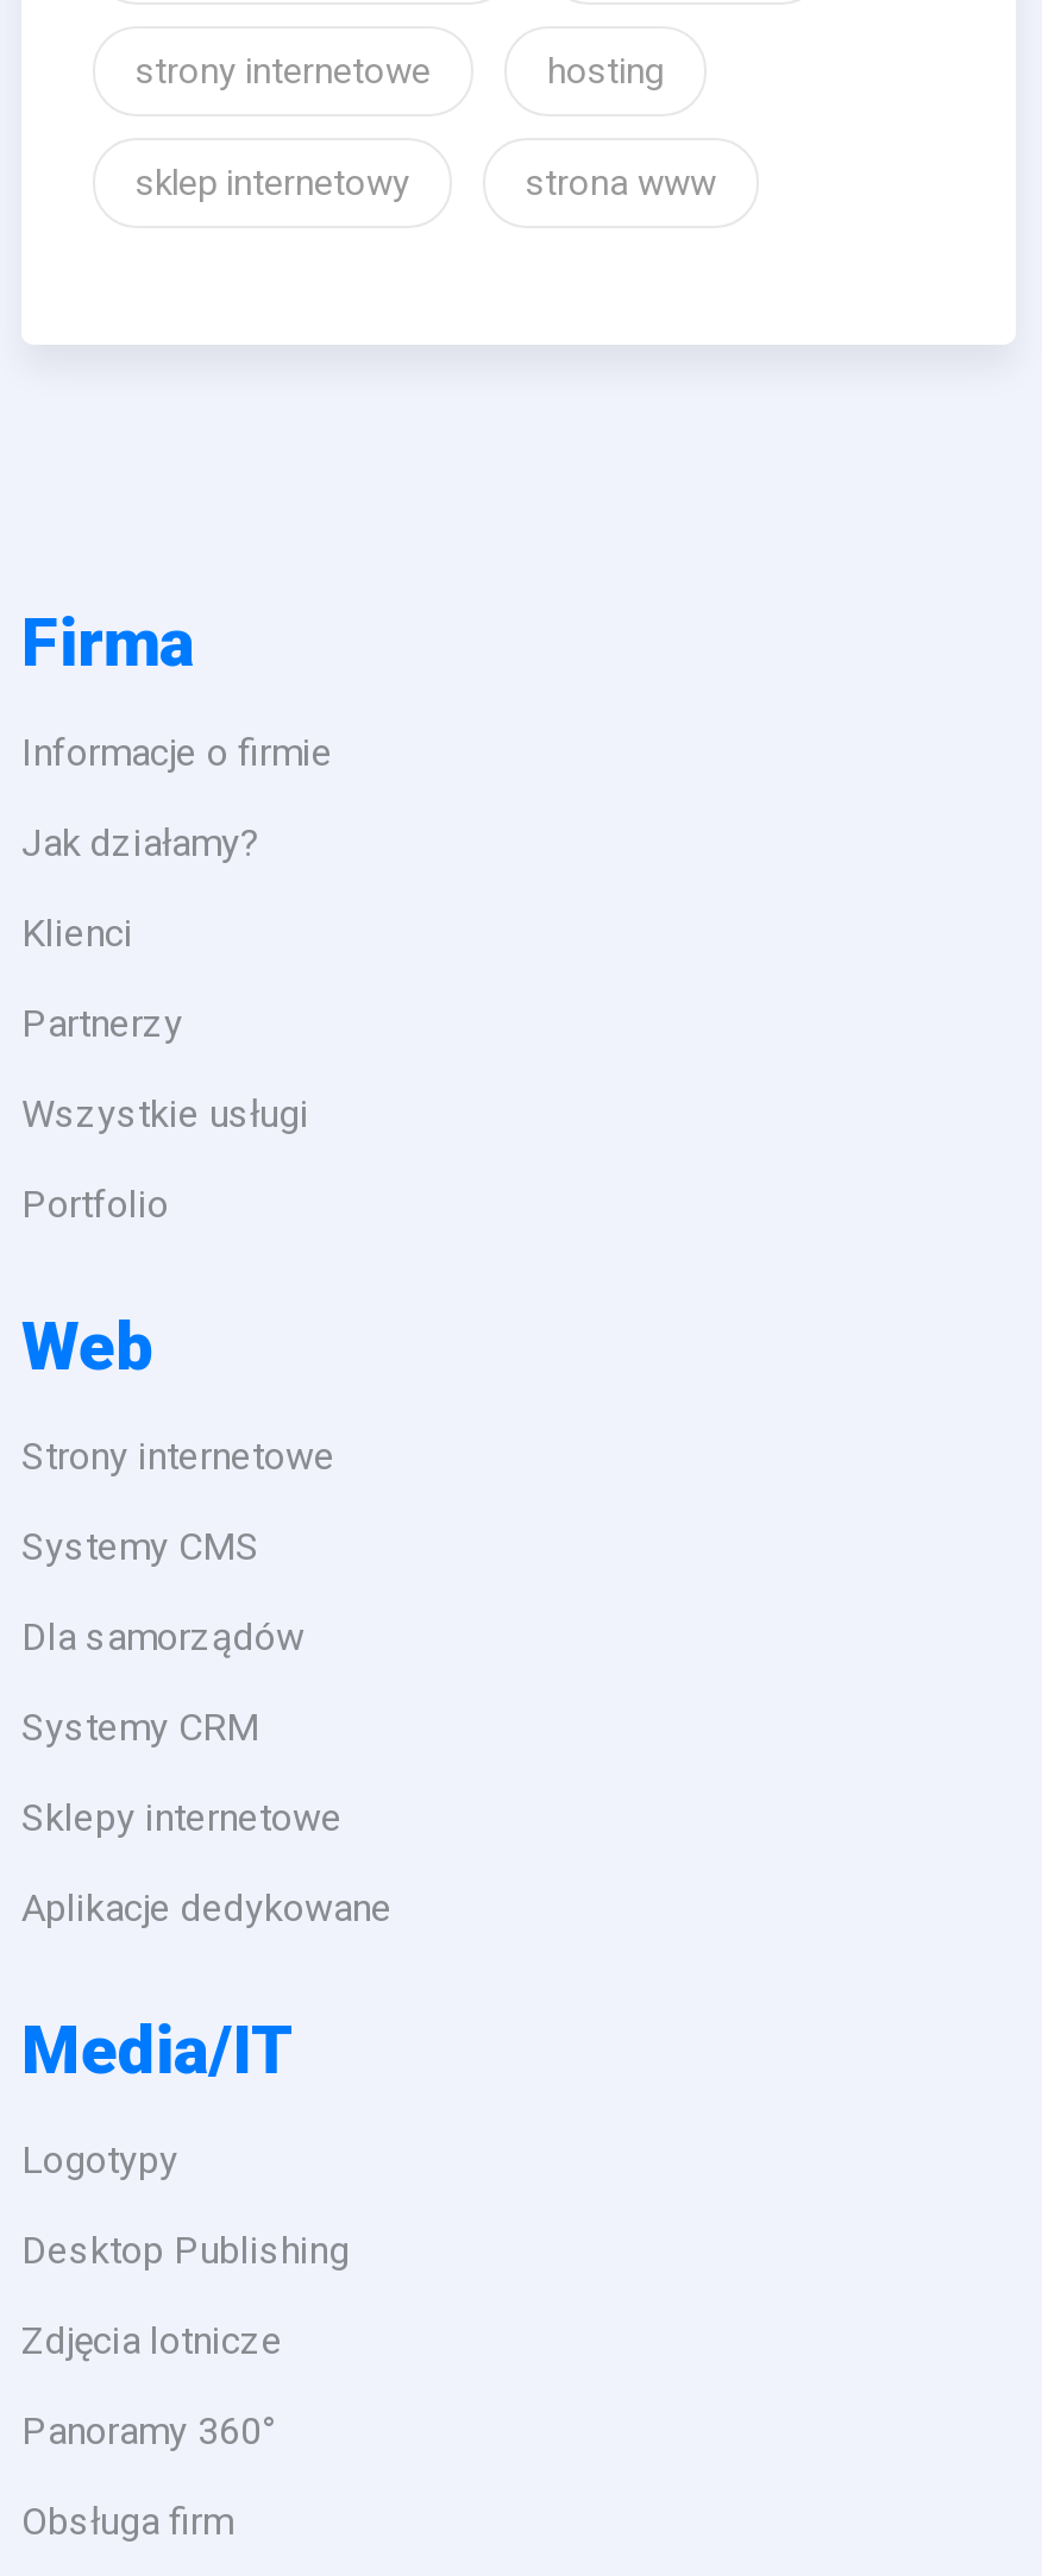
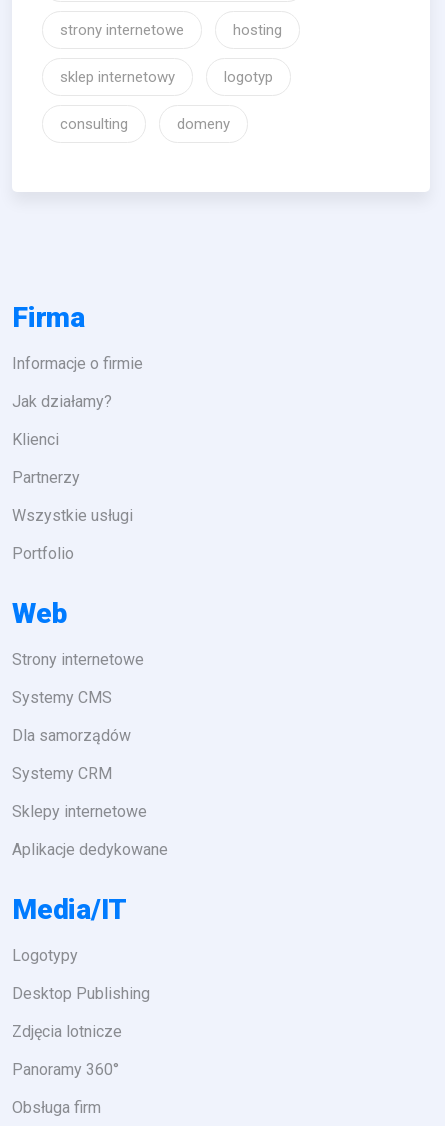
[526,162,716,204] strona www -> [60,68,273,133] logotyp | consulting | domeny

